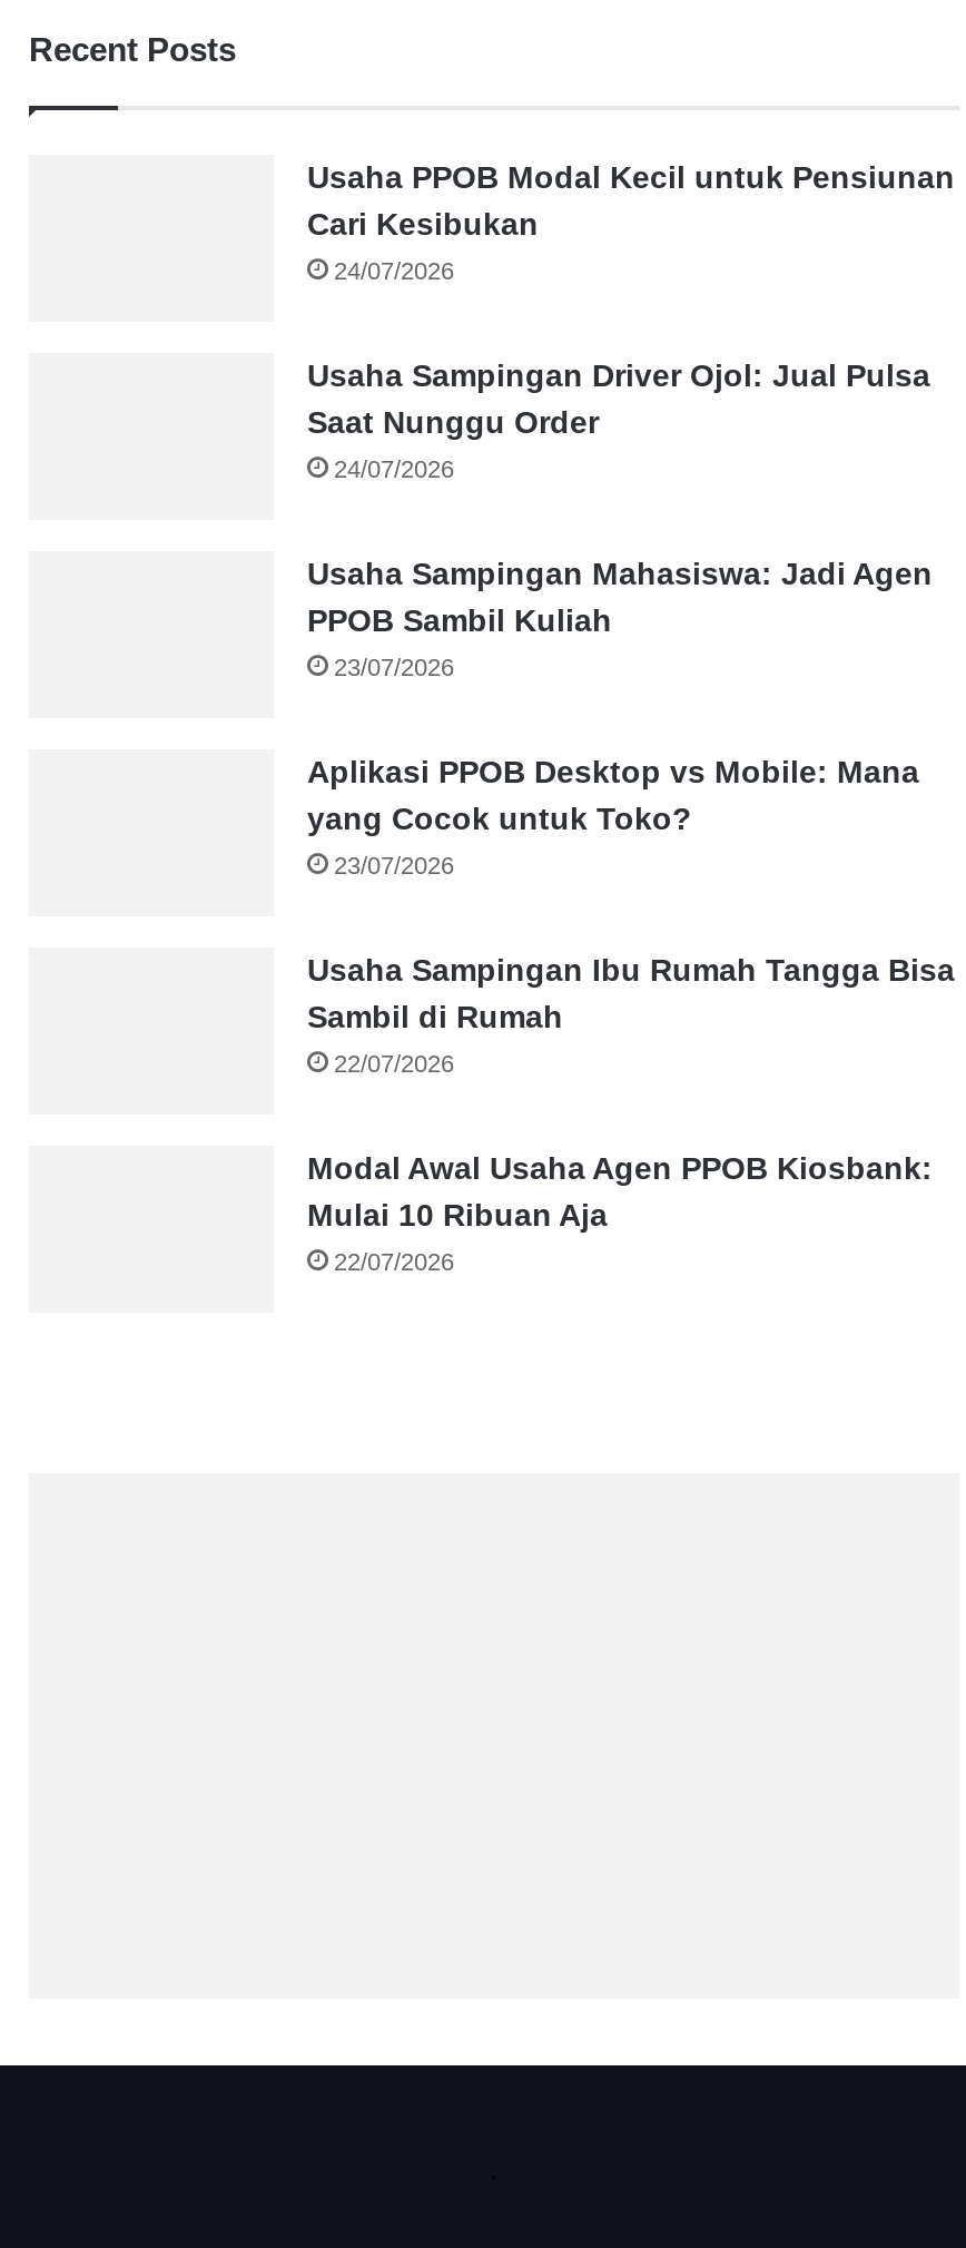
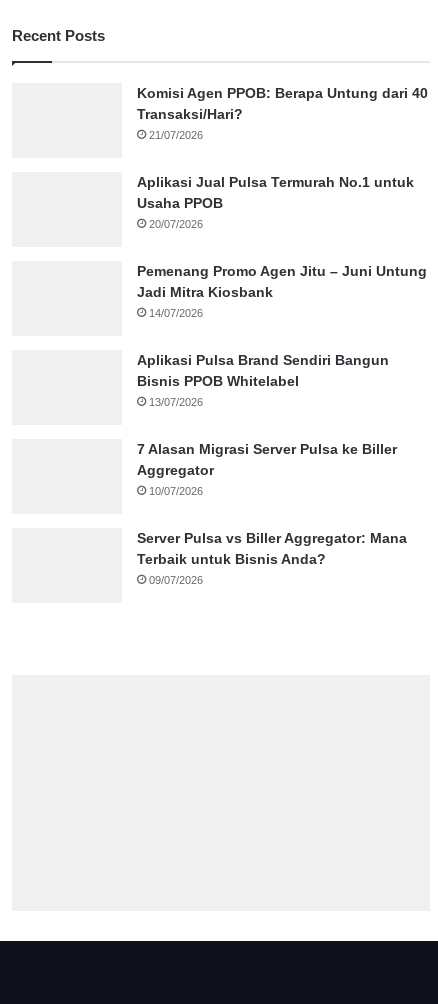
[307,159,955,283] Usaha PPOB Modal Kecil untuk Pensiunan | Cari Kesibukan | 24/07/2026 -> [137,85,428,141] Komisi Agen PPOB: Berapa Untung dari 40 | Transaksi/Hari? | 21/07/2026
[307,357,930,482] Usaha Sampingan Driver Ojol: Jual Pulsa | Saat Nunggu Order | 24/07/2026 -> [137,174,414,230] Aplikasi Jual Pulsa Termurah No.1 untuk | Usaha PPOB | 20/07/2026
[307,555,933,680] Usaha Sampingan Mahasiswa: Jadi Agen | PPOB Sambil Kuliah | 23/07/2026 -> [137,263,427,319] Pemenang Promo Agen Jitu – Juni Untung | Jadi Mitra Kiosbank | 14/07/2026
[307,753,919,878] Aplikasi PPOB Desktop vs Mobile: Mana | yang Cocok untuk Toko? | 23/07/2026 -> [137,352,389,408] Aplikasi Pulsa Brand Sendiri Bangun | Bisnis PPOB Whitelabel | 13/07/2026
[307,952,955,1076] Usaha Sampingan Ibu Rumah Tangga Bisa | Sambil di Rumah | 22/07/2026 -> [137,441,397,497] 7 Alasan Migrasi Server Pulsa ke Biller | Aggregator | 10/07/2026
[307,1150,933,1274] Modal Awal Usaha Agen PPOB Kiosbank: | Mulai 10 Ribuan Aja | 22/07/2026 -> [137,530,407,586] Server Pulsa vs Biller Aggregator: Mana | Terbaik untuk Bisnis Anda? | 09/07/2026

